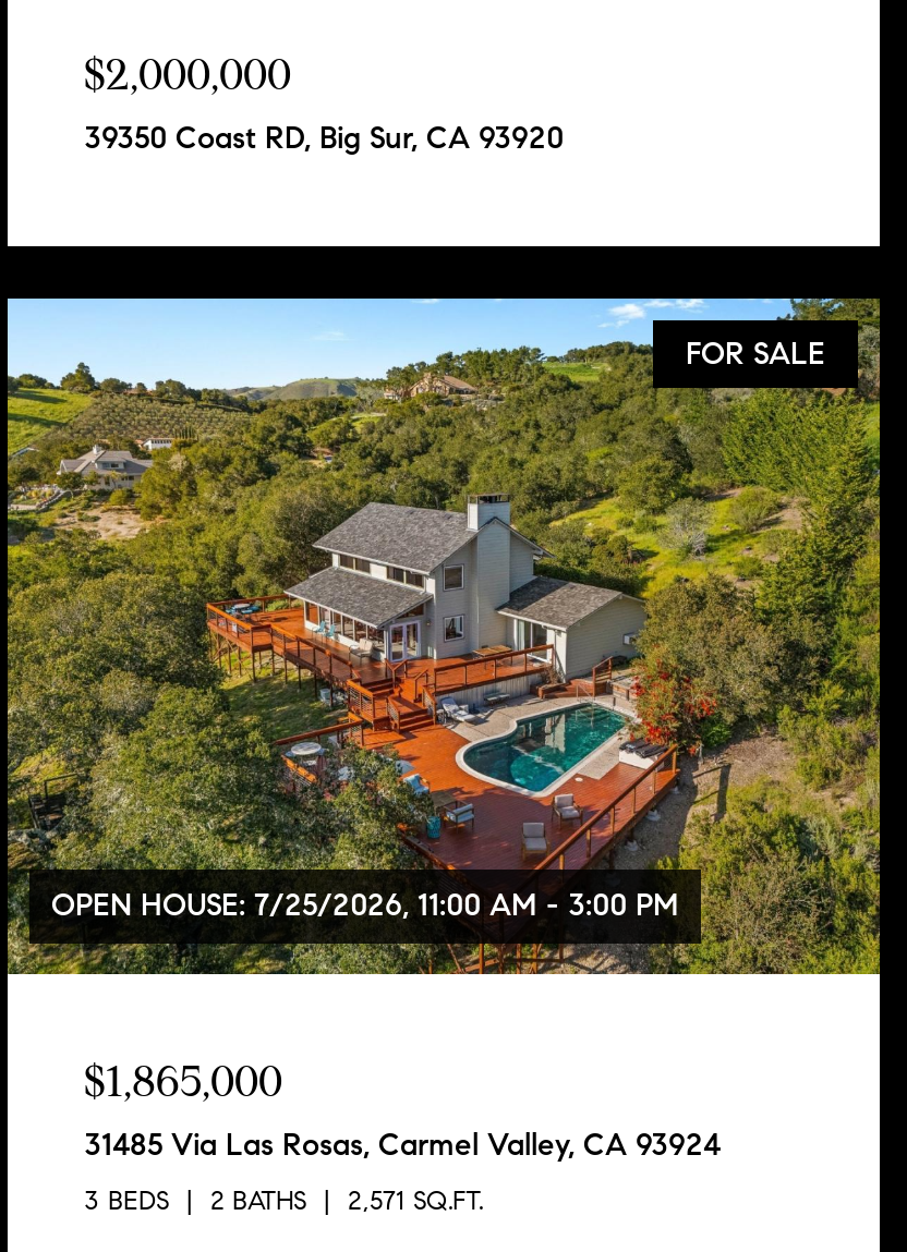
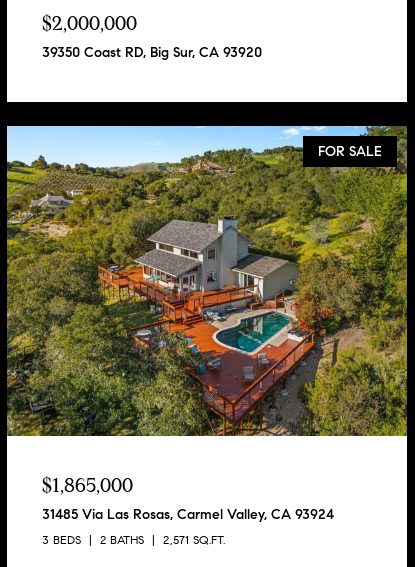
[51,887,679,924] OPEN HOUSE: 7/25/2026, 11:00 AM - 3:00 PM -> none

